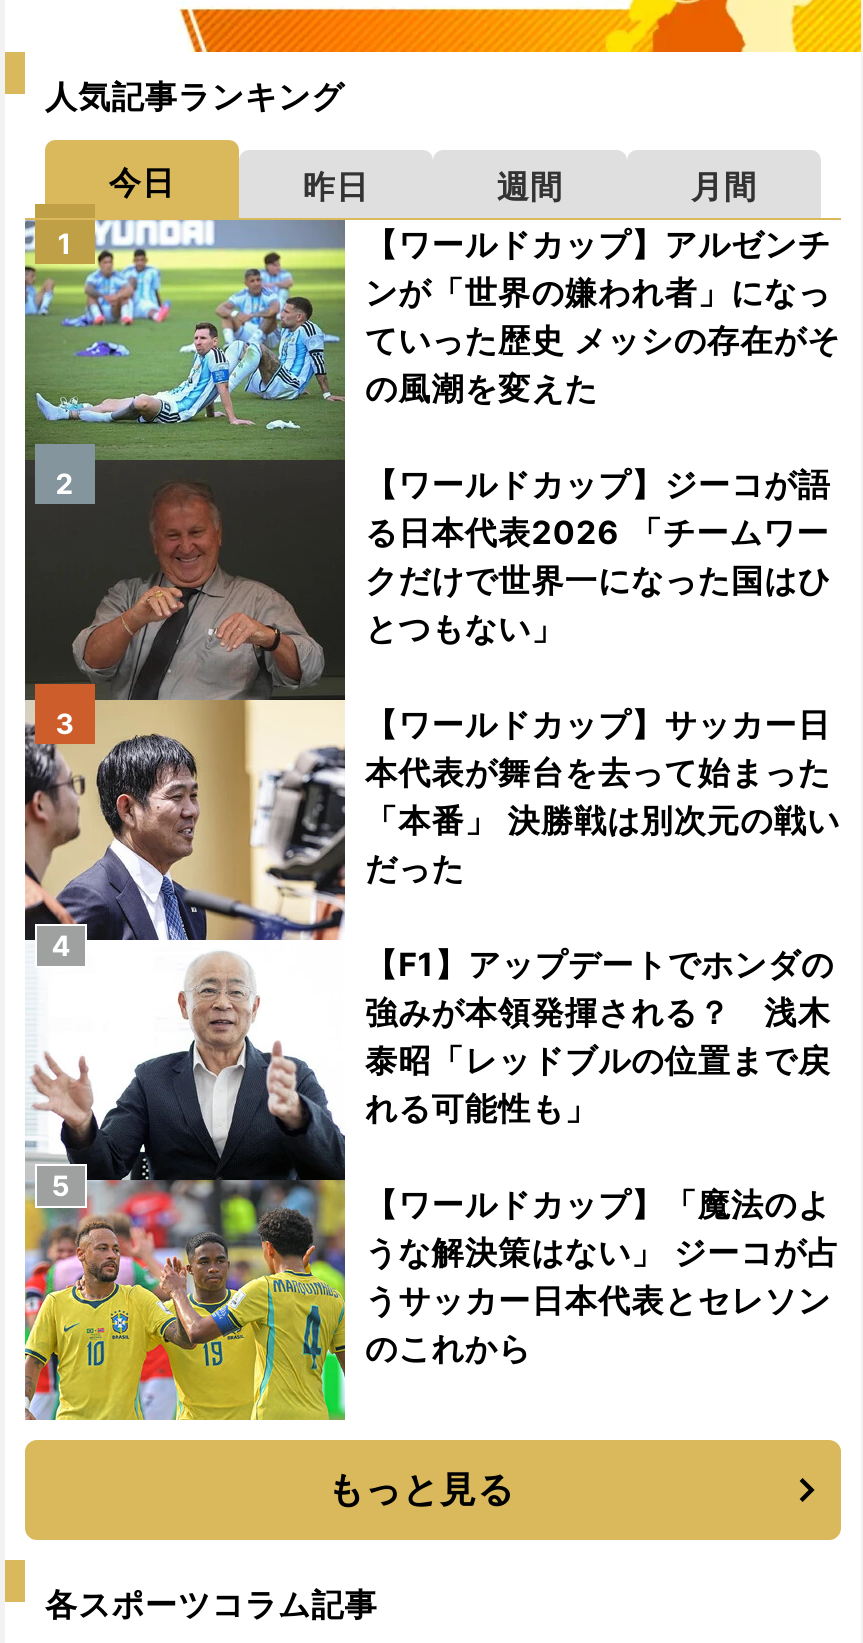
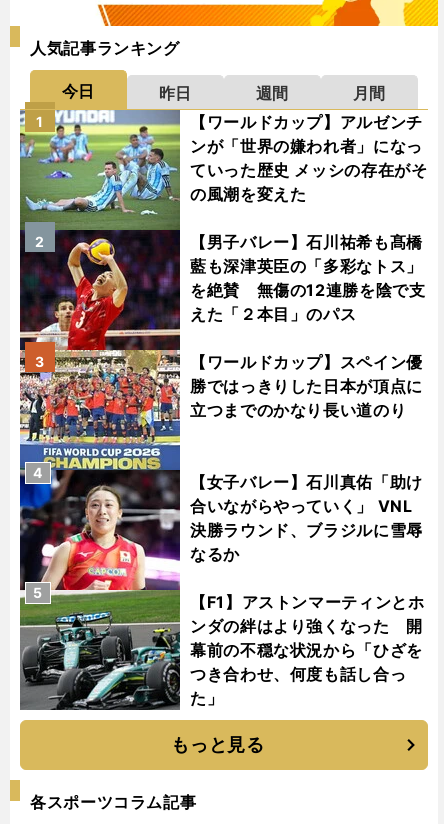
[23,464,831,1422] [image] | 【ワールドカップ】ジーコが語 | る日本代表2026 「チームワー | クだけで世界一になった国はひ | とつもない」 -> [19,231,426,711] [image] | 【男子バレー】石川祐希も髙橋 | 藍も深津英臣の「多彩なトス」 | を絶賛 無傷の12連勝を陰で支 | えた「２本目」のパス
[365,704,840,888] 【ワールドカップ】サッカー日 | 本代表が舞台を去って始まった | 「本番」 決勝戦は別次元の戦い | だった -> [190,352,423,420] 【ワールドカップ】スペイン優 | 勝ではっきりした日本が頂点に | 立つまでのかなり長い道のり
[365,944,834,1128] 【F1】アップデートでホンダの | 強みが本領発揮される？ 浅木 | 泰昭「レッドブルの位置まで戻 | れる可能性も」 -> [190,472,423,564] 【女子バレー】石川真佑「助け | 合いながらやっていく」 VNL | 決勝ラウンド、ブラジルに雪辱 | なるか
[365,1184,840,1368] 【ワールドカップ】「魔法のよ | うな解決策はない」 ジーコが占 | うサッカー日本代表とセレソン | のこれから -> [190,592,425,708] 【F1】アストンマーティンとホ | ンダの絆はより強くなった 開 | 幕前の不穏な状況から「ひざを | つき合わせ、何度も話し合っ | た」

